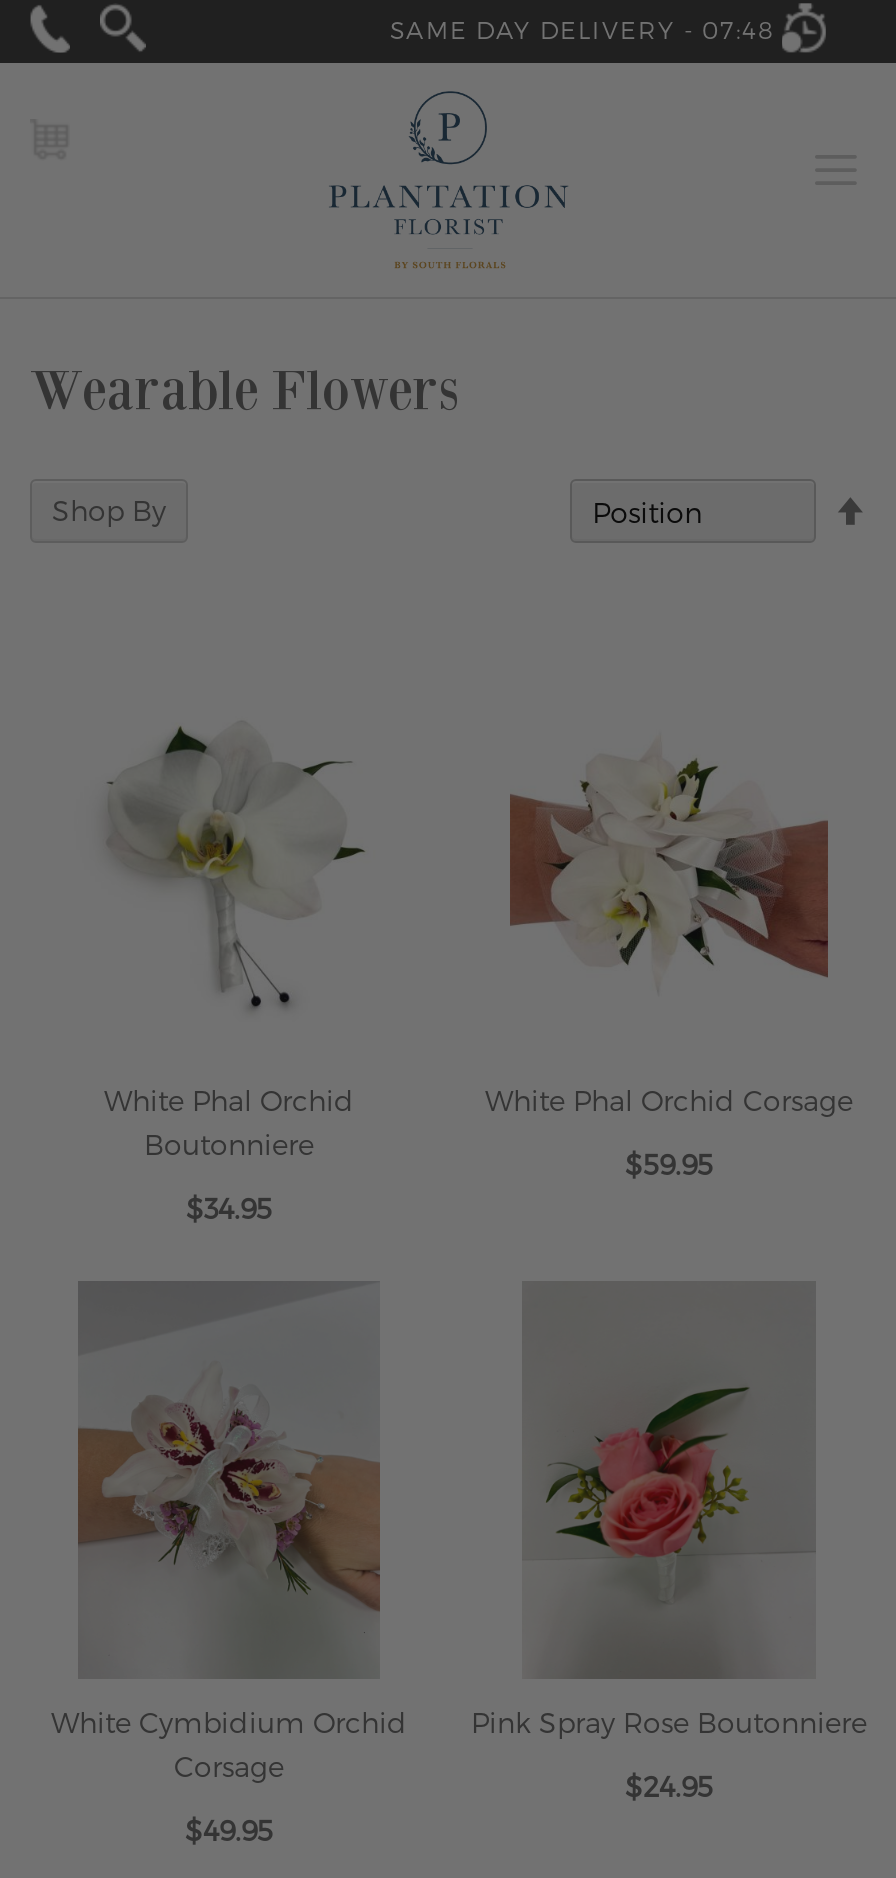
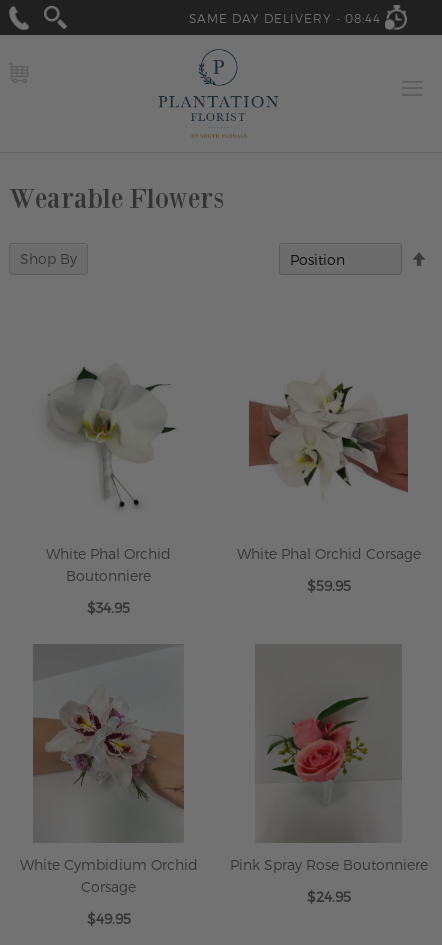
[390,15,774,43] SAME DAY DELIVERY - 07:48 -> [189,11,381,25] SAME DAY DELIVERY - 08:44

